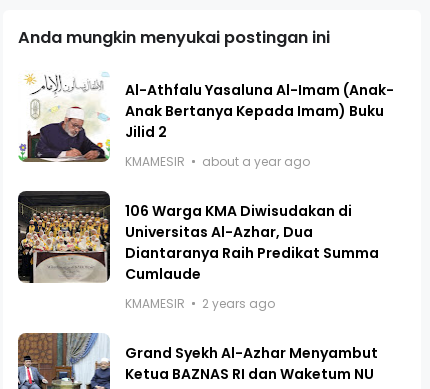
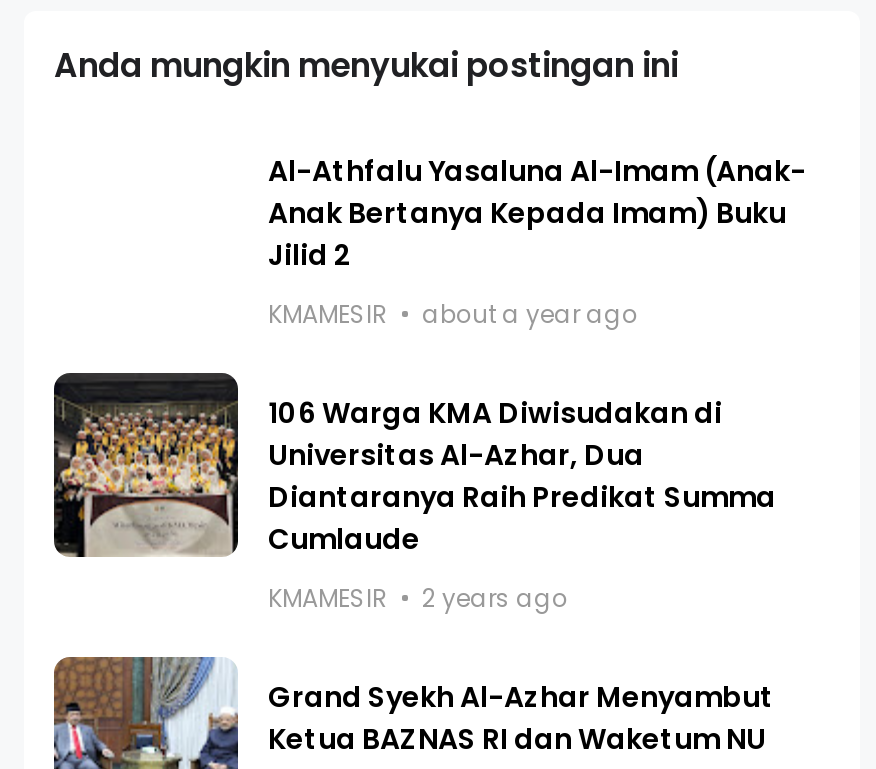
[18,72,111,163] [image] -> none

